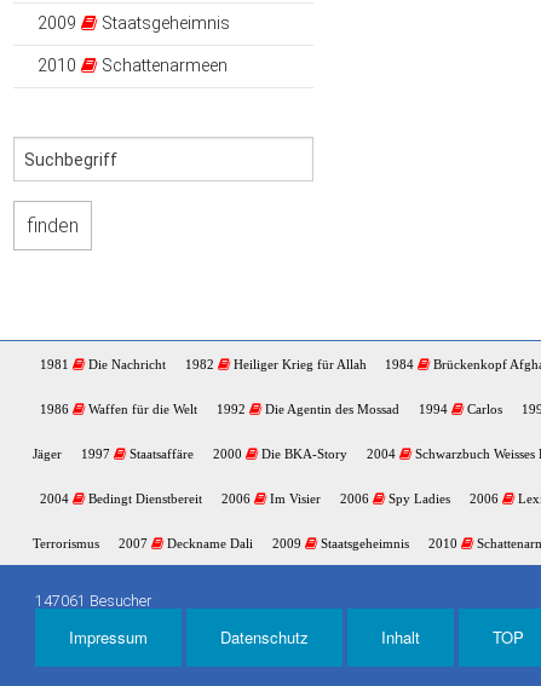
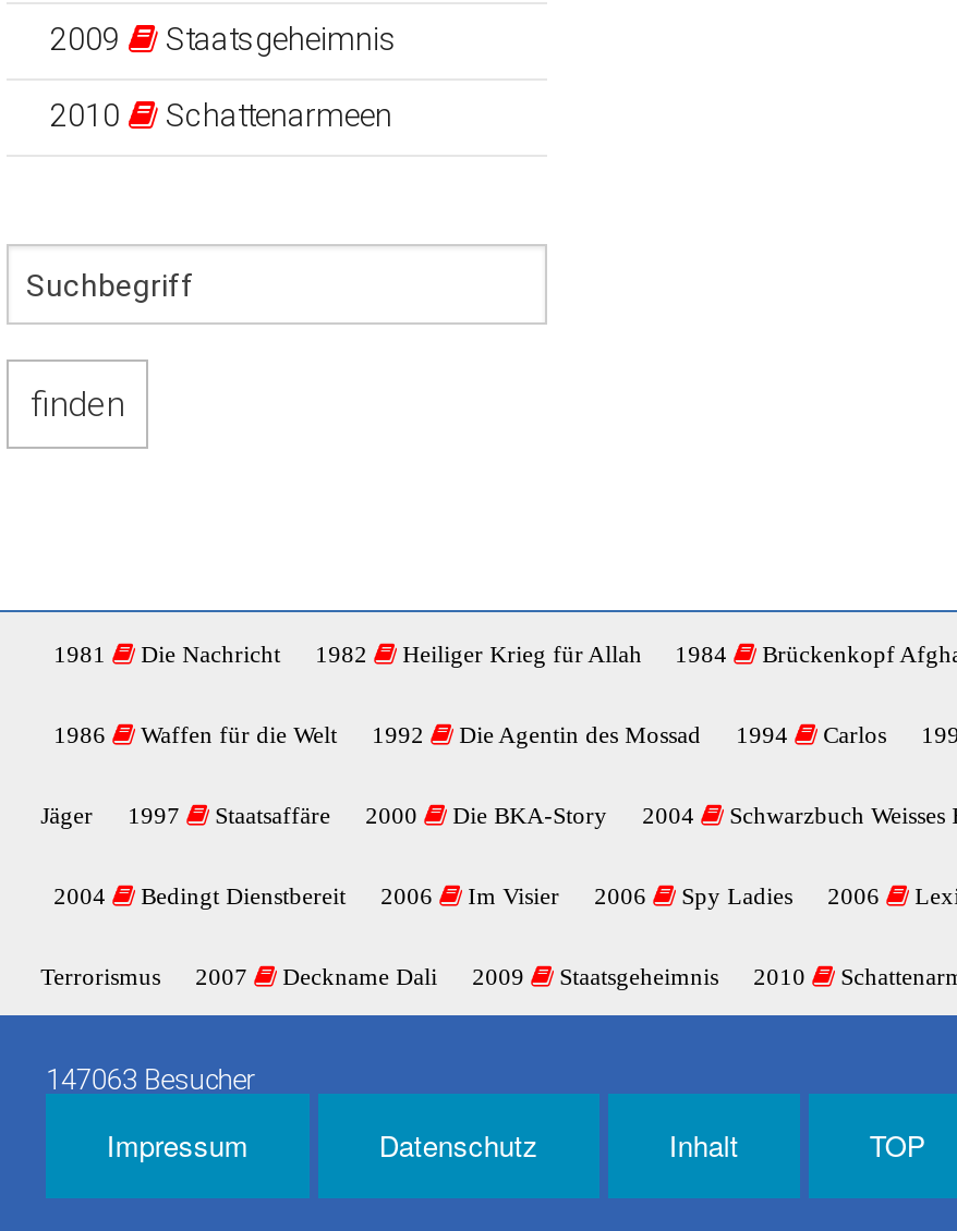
[35,592,151,610] 147061 Besucher -> [45,1063,255,1096] 147063 Besucher

